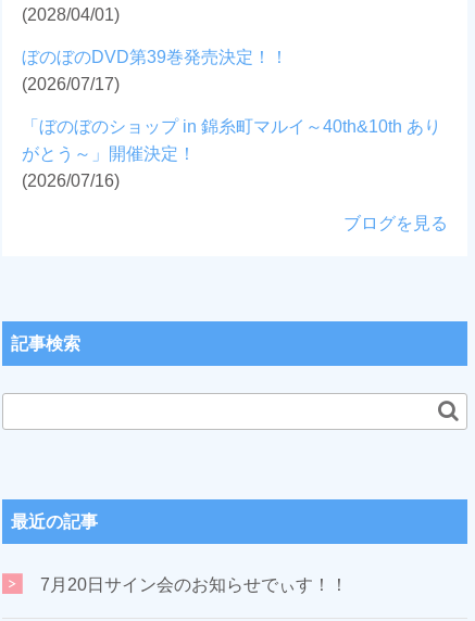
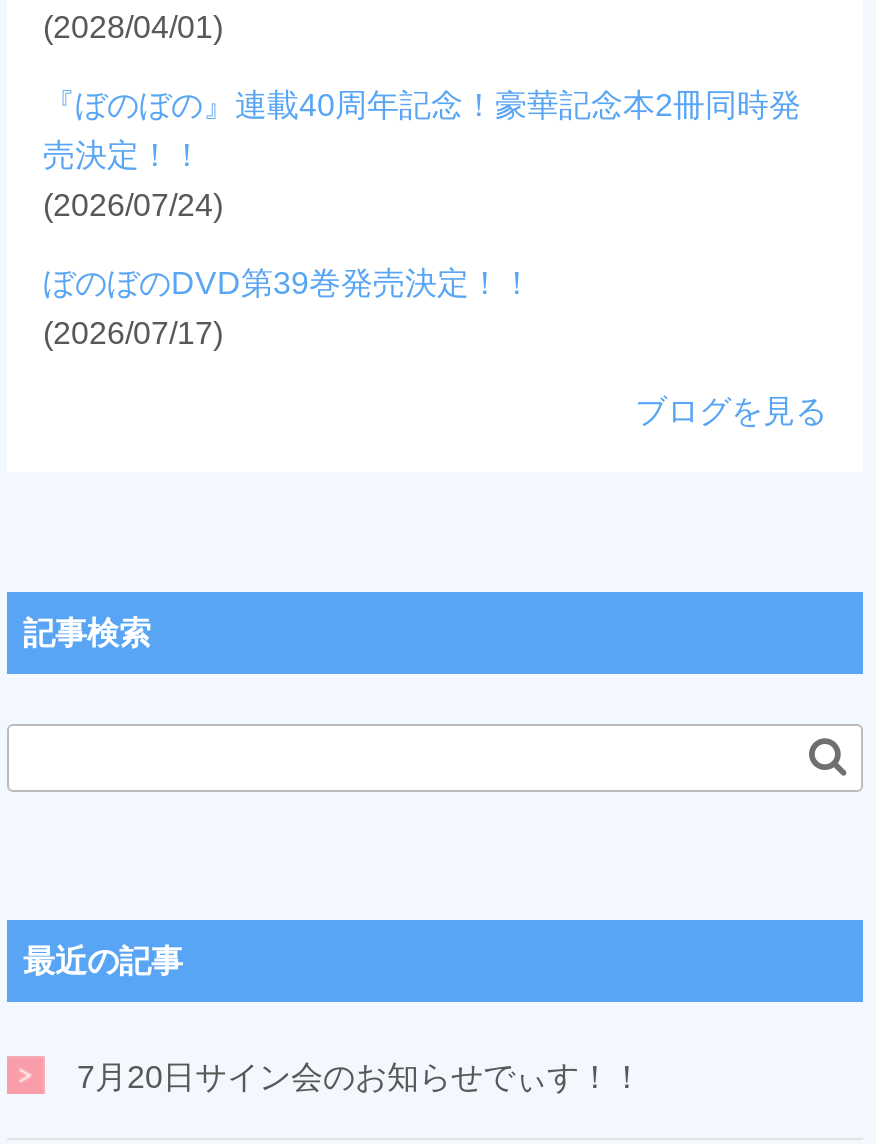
none -> [43,88,801,222] 『ぼのぼの』連載40周年記念！豪華記念本2冊同時発 | 売決定！！ | (2026/07/24)
moved [22,48,288,93] -> [43,266,533,350]: ぼのぼのDVD第39巻発売決定！！ | (2026/07/17)
[22,117,441,190] 「ぼのぼのショップ in 錦糸町マルイ～40th&10th あり | がとう～」開催決定！ | (2026/07/16) -> none

